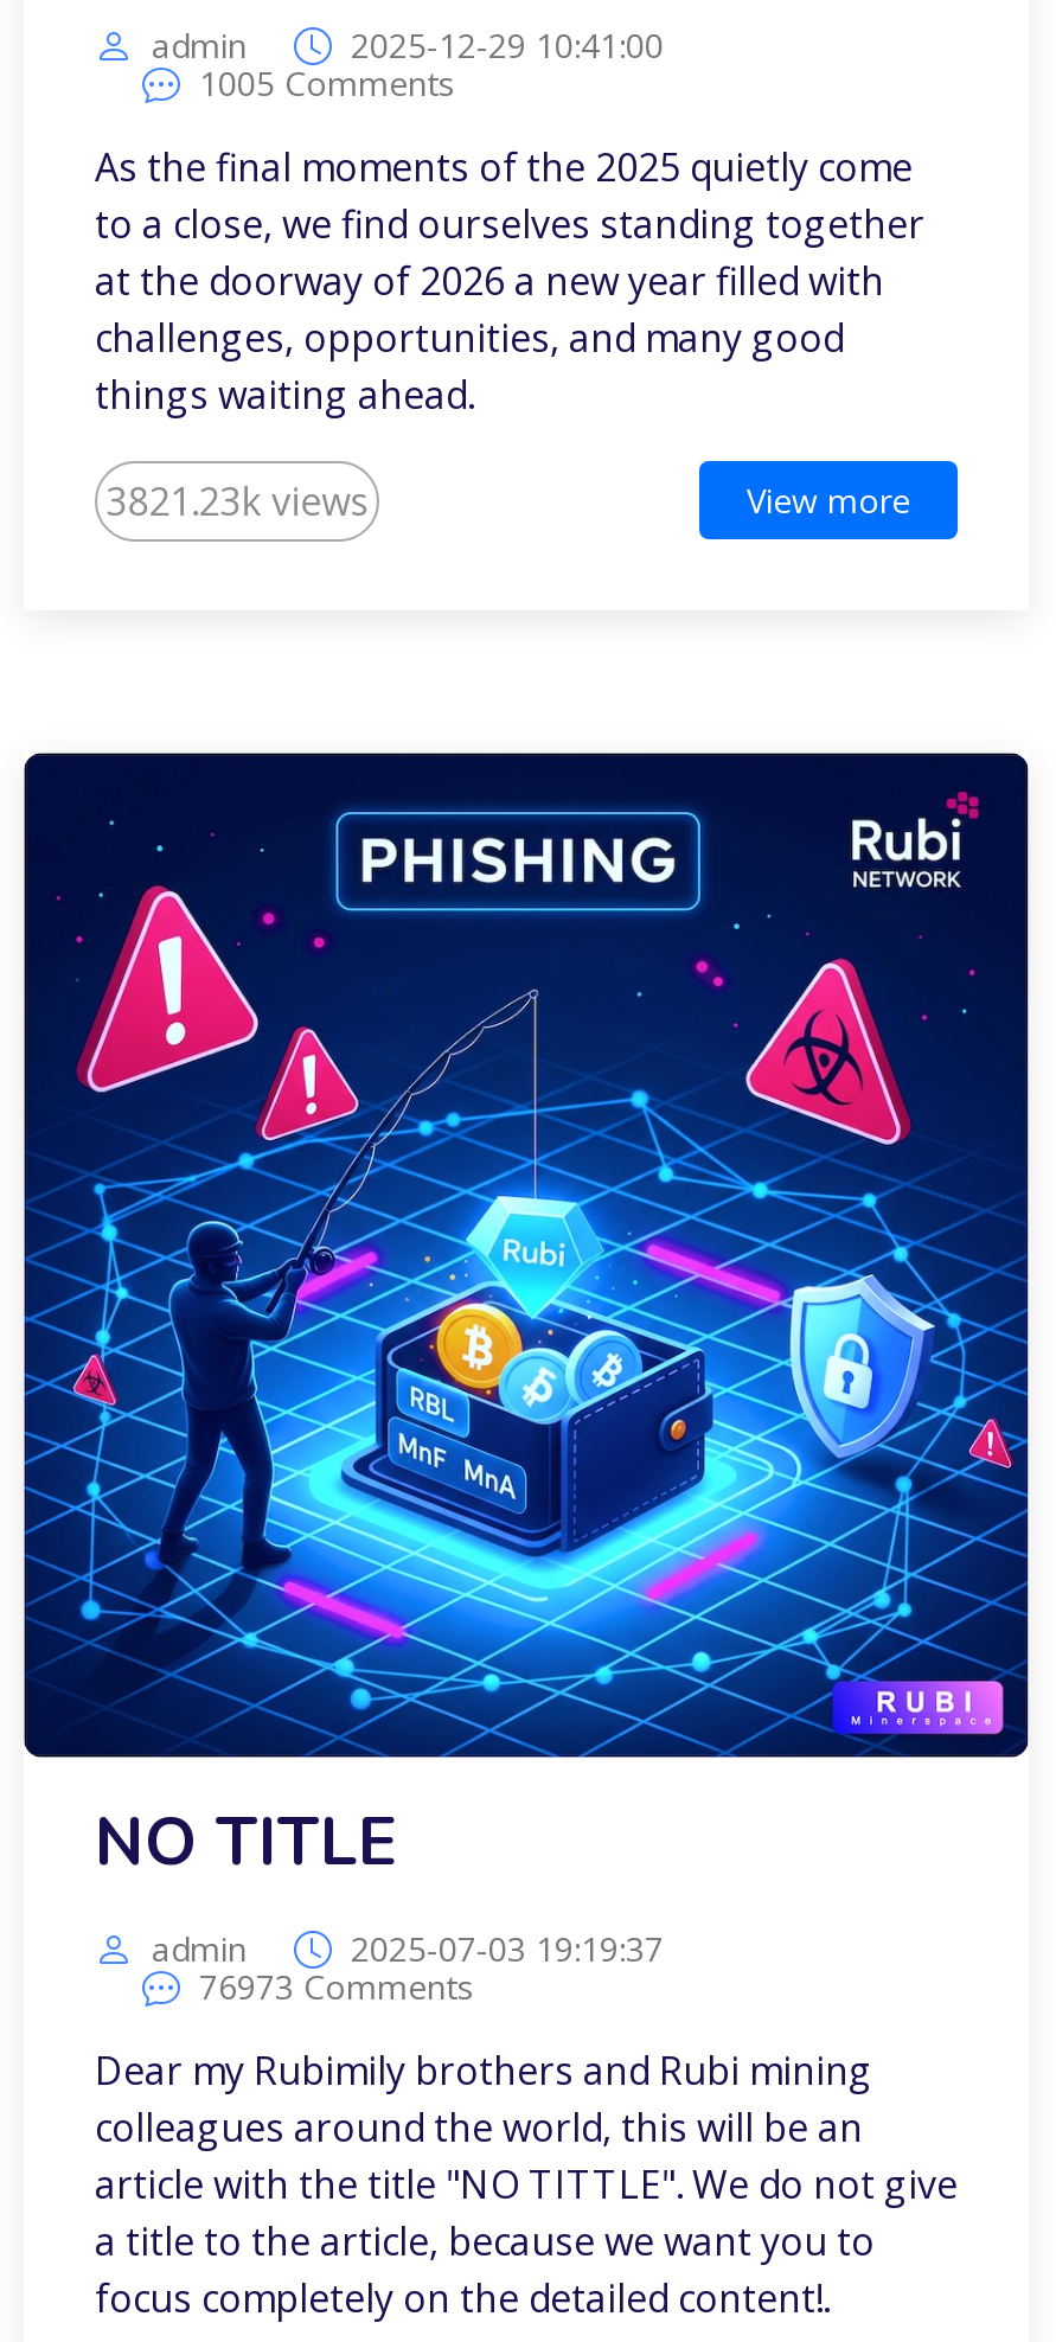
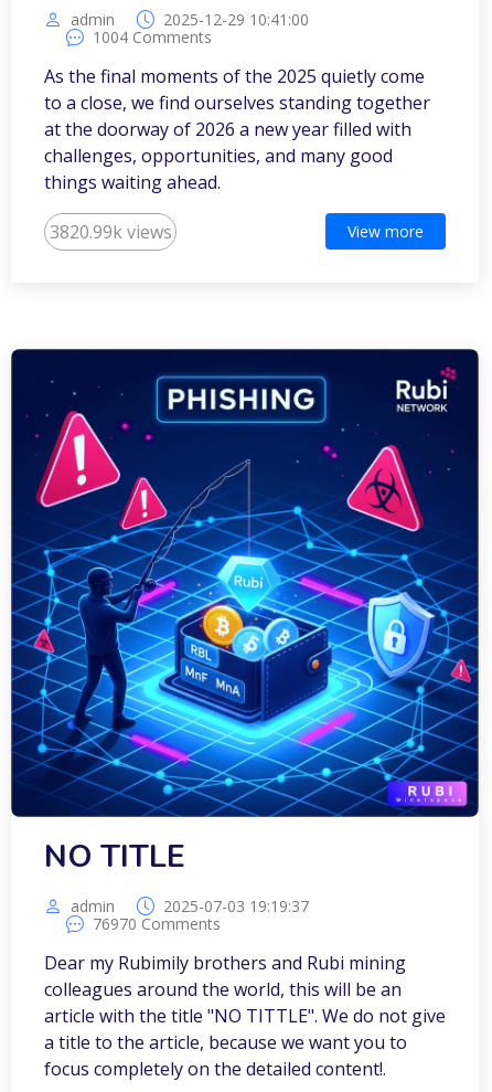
[199,61,455,106] 1005 Comments -> [93,27,212,48] 1004 Comments
[106,475,369,527] 3821.23k views -> [49,220,172,244] 3820.99k views
[199,1965,474,2010] 76973 Comments -> [93,914,221,935] 76970 Comments

